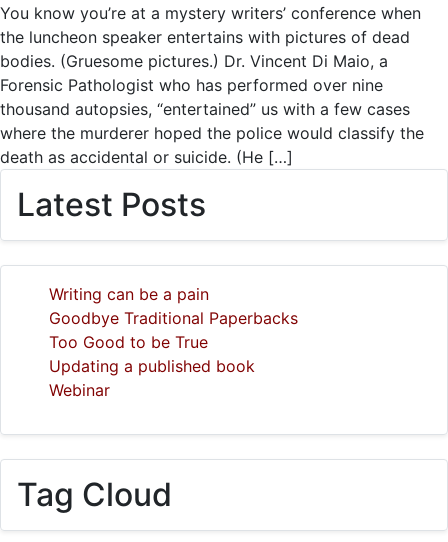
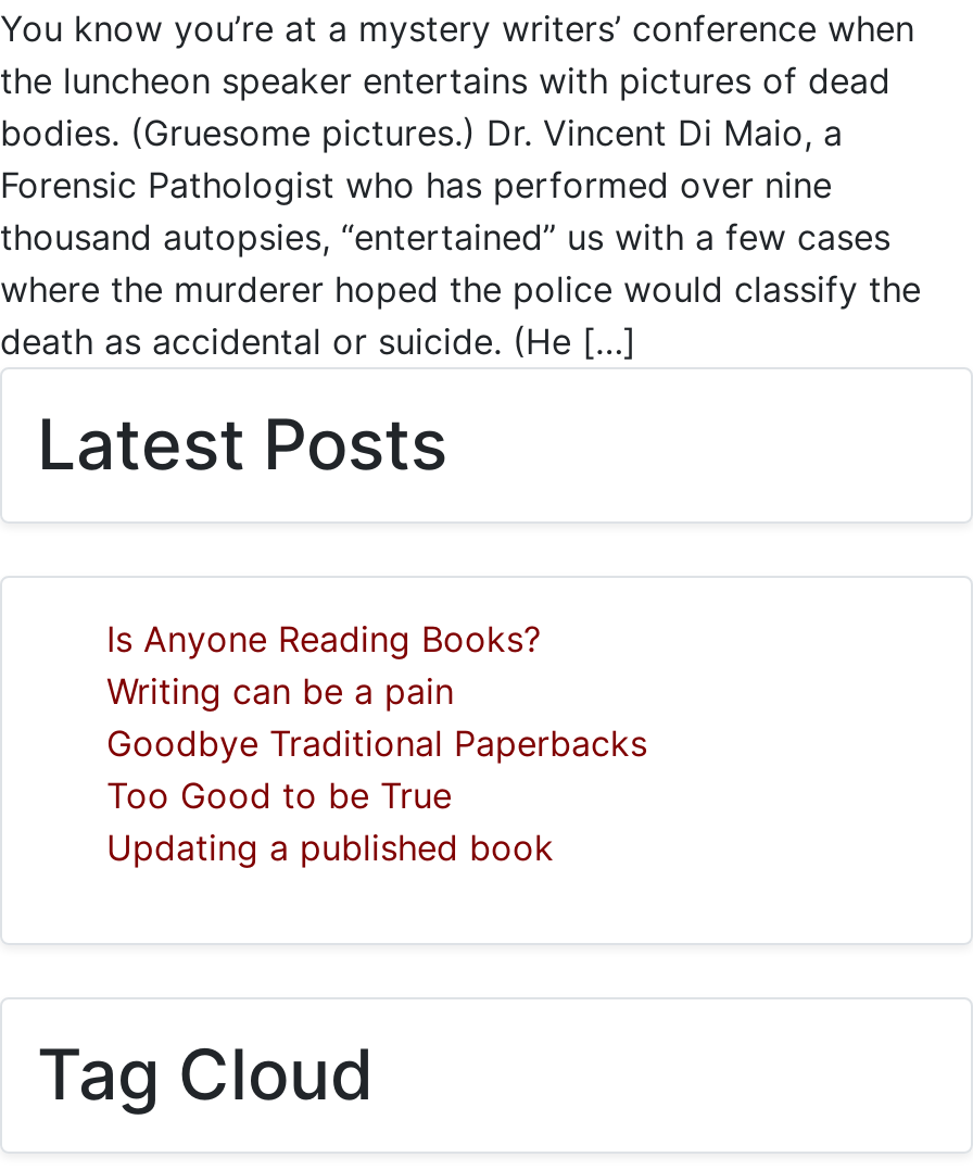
none -> [106,617,541,661] Is Anyone Reading Books?
moved [49,284,298,376] -> [106,669,647,869]: Writing can be a pain | Goodbye Traditional Paperbacks | Too Good to be True | Updating a published book
[49,380,110,400] Webinar -> none

